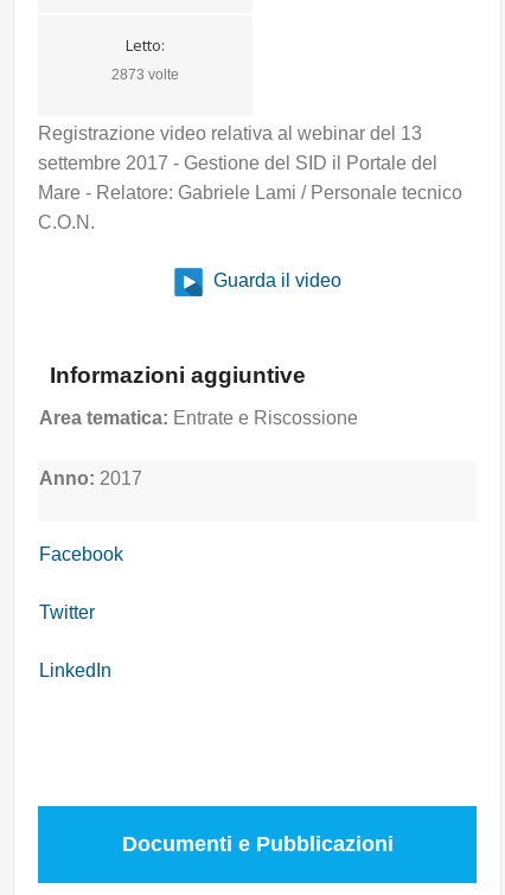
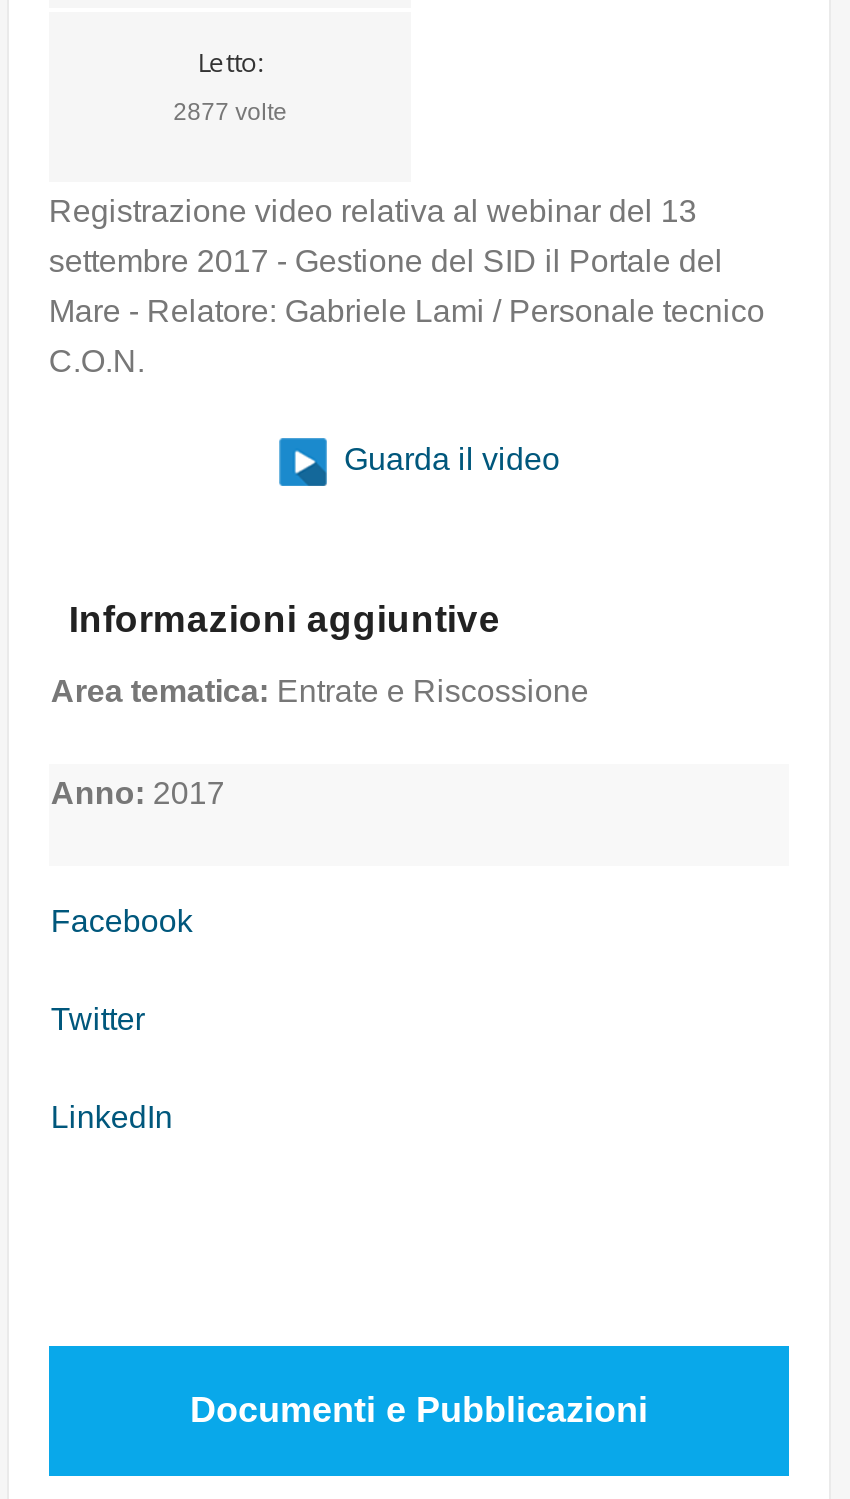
[112,66,179,83] 2873 volte -> [173,98,287,126] 2877 volte

